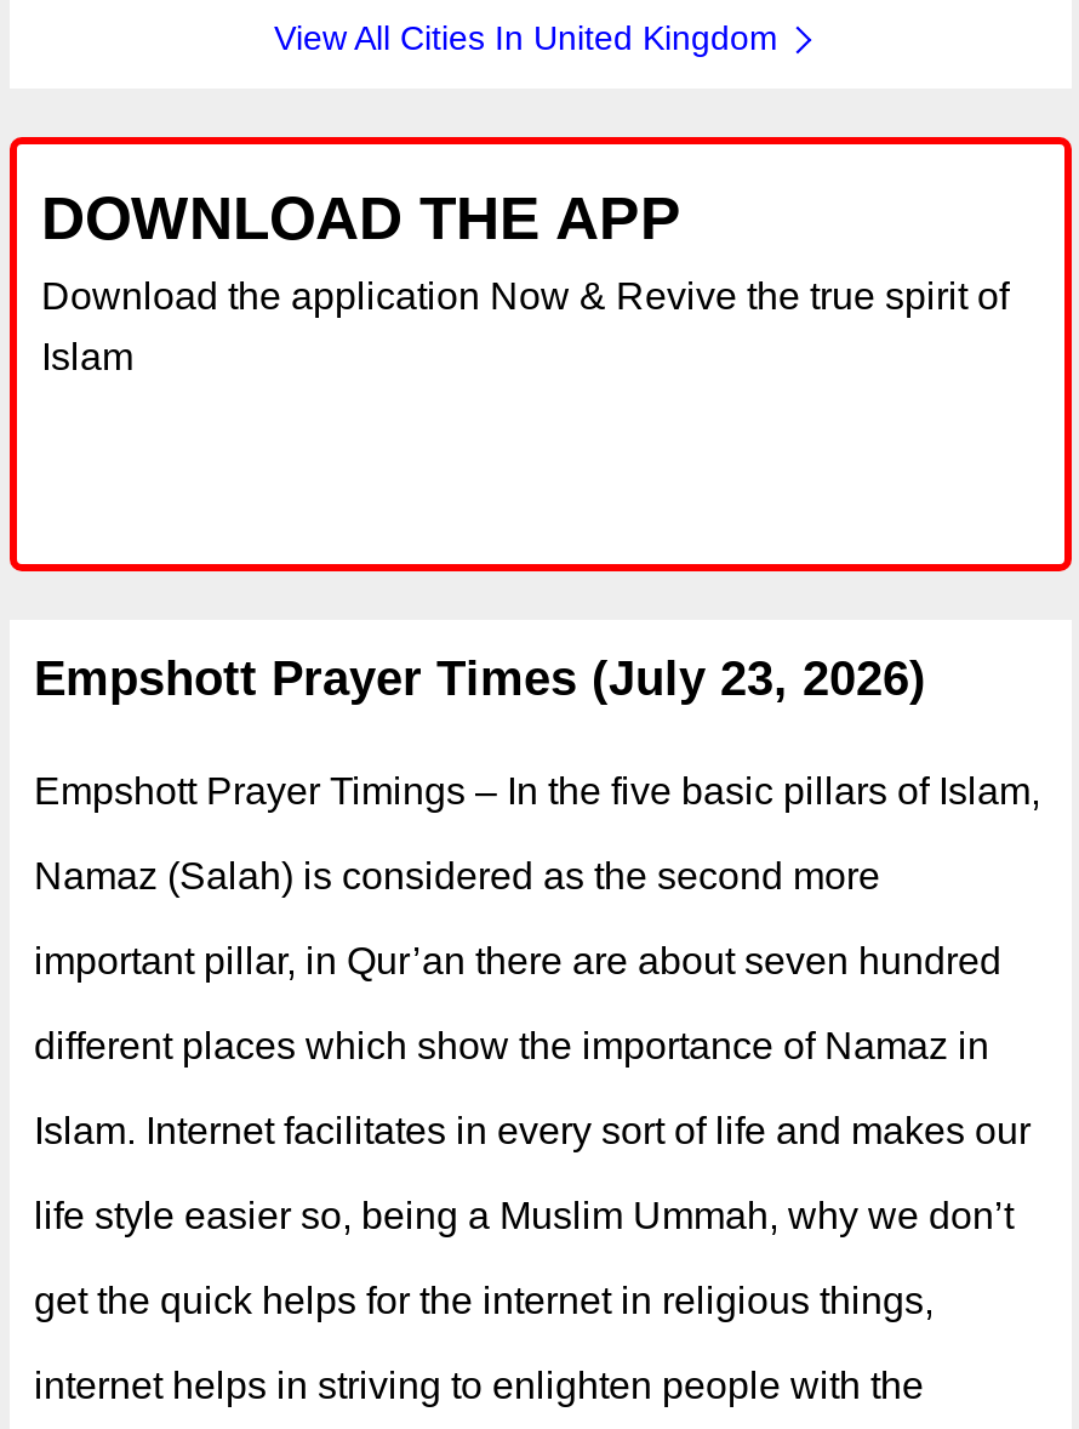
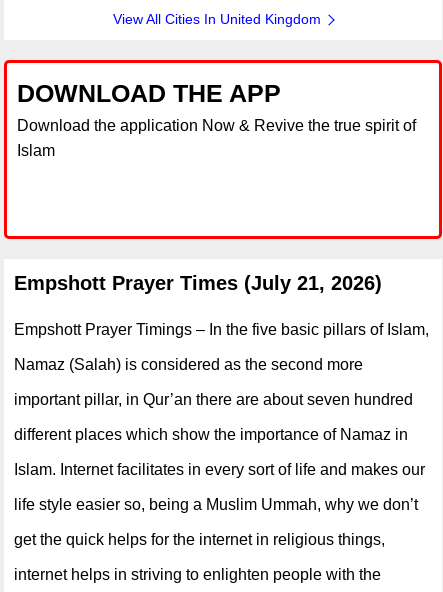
[34,651,926,705] Empshott Prayer Times (July 23, 2026) -> [14,272,382,294] Empshott Prayer Times (July 21, 2026)

